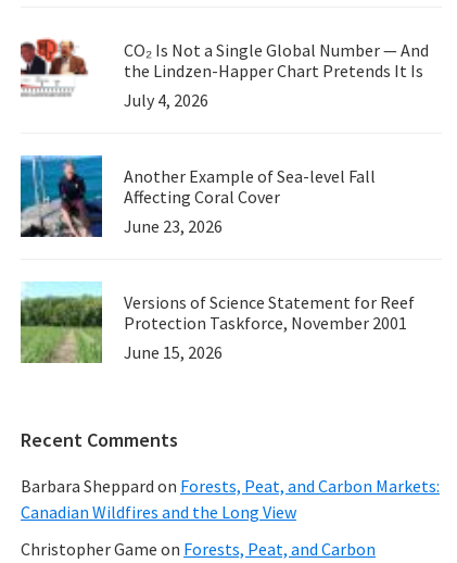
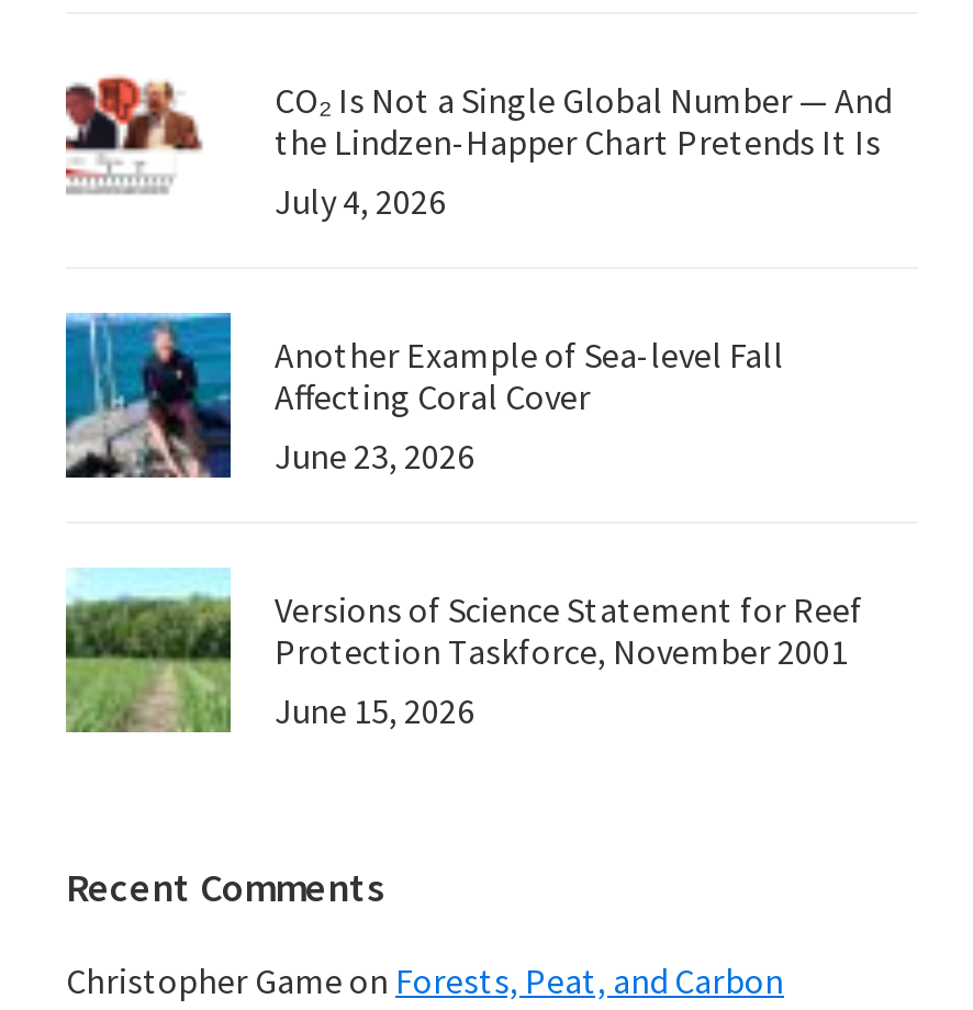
[21,475,440,522] Barbara Sheppard on Forests, Peat, and Carbon Markets: | Canadian Wildfires and the Long View -> none

